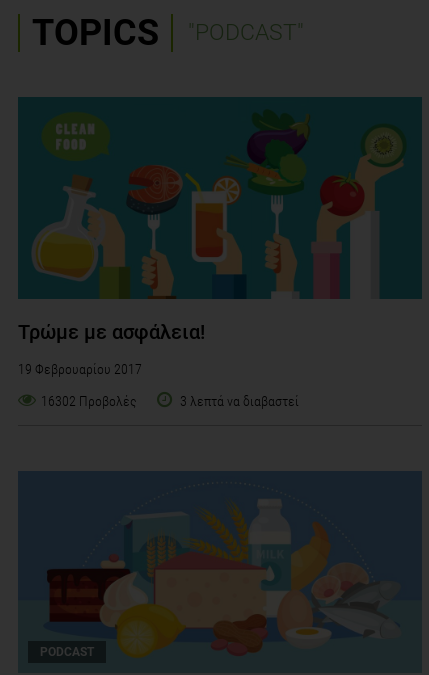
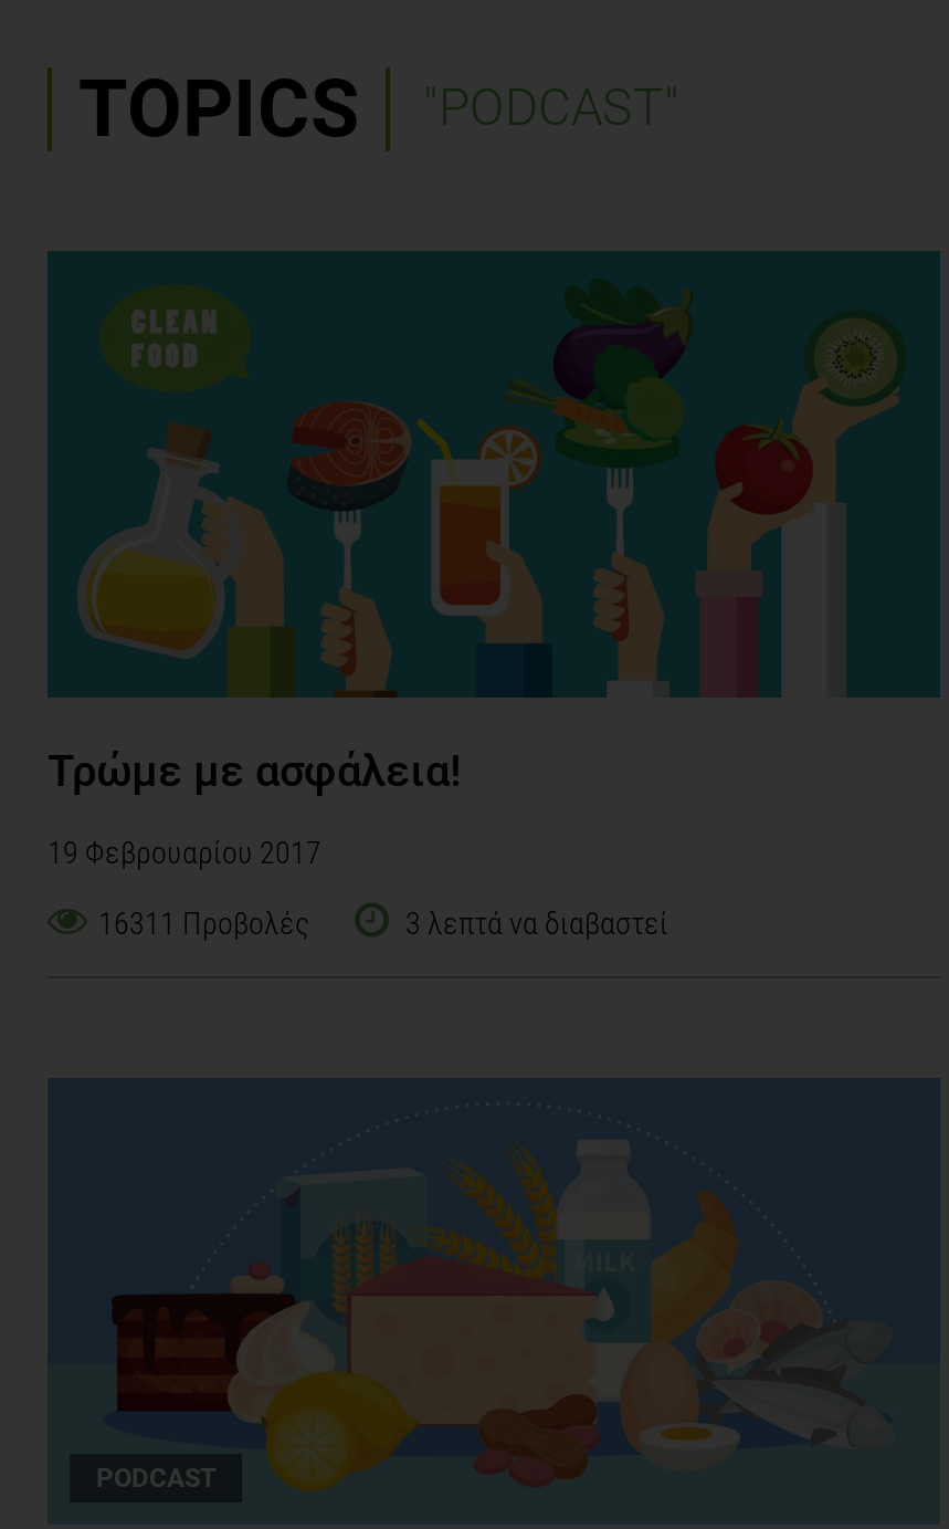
[41,393,137,409] 16302 Προβολές -> [98,905,310,940] 16311 Προβολές

